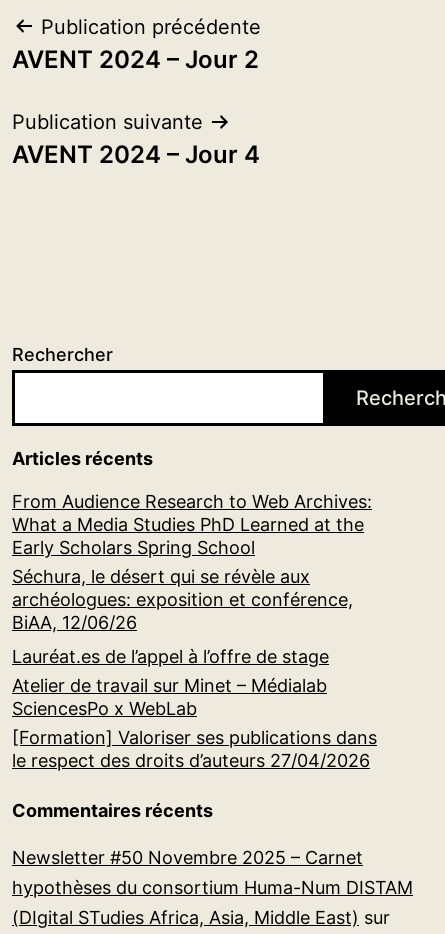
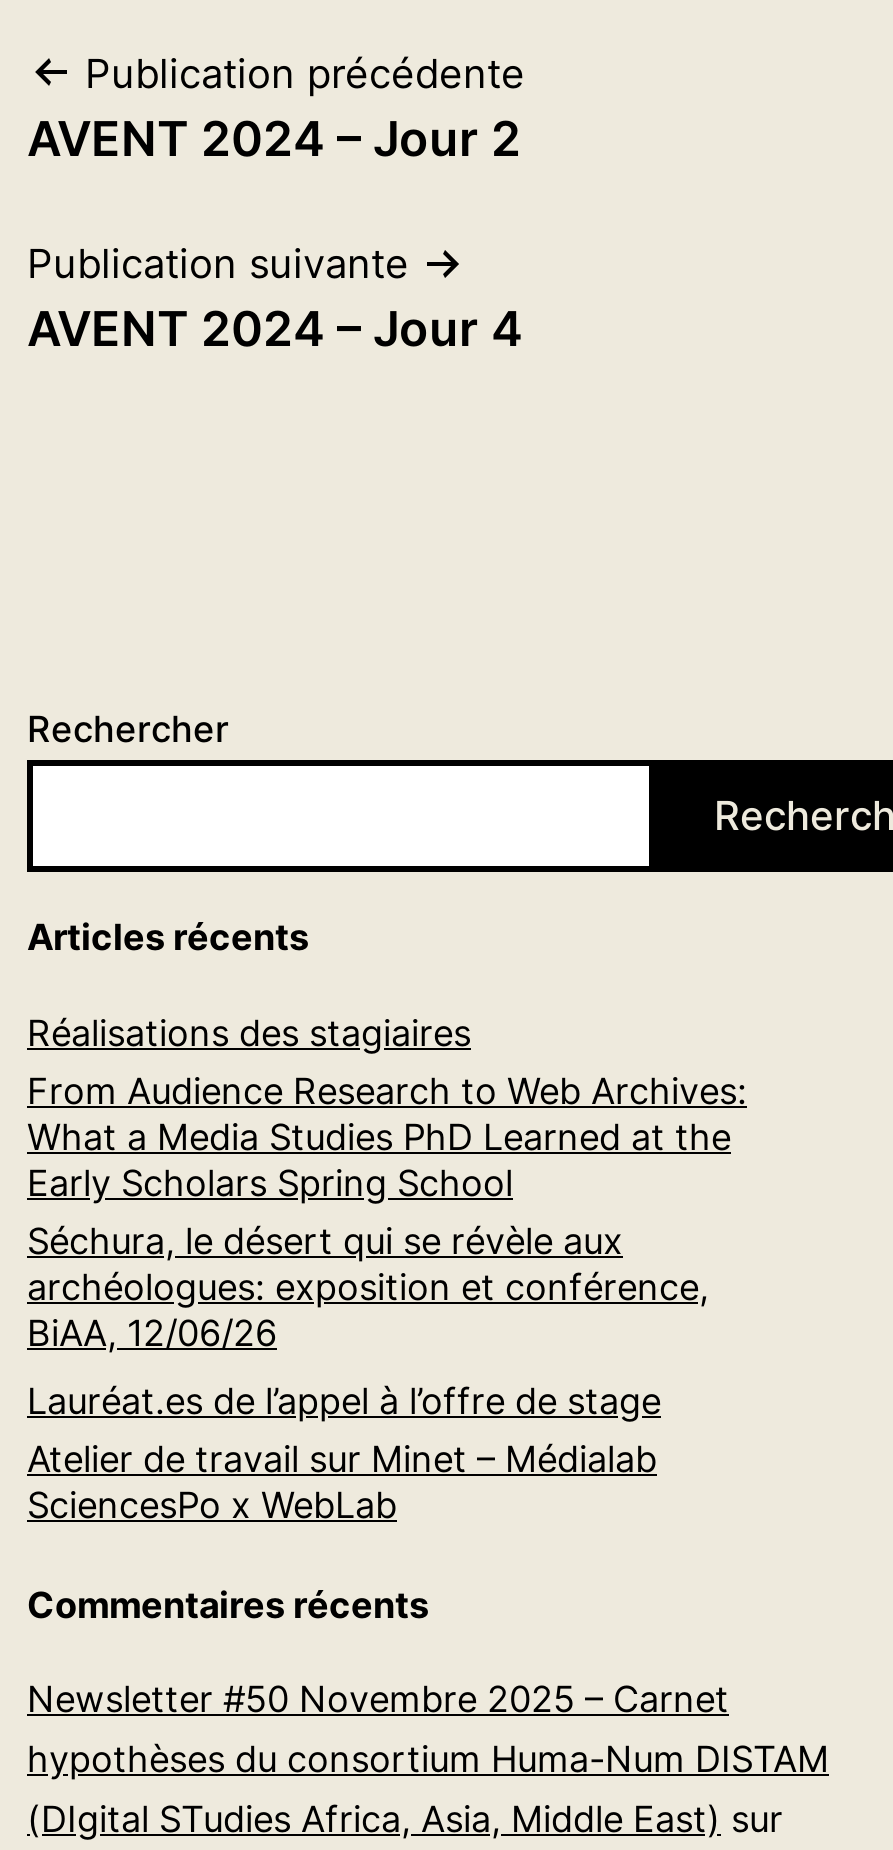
none -> [27,1013,471,1055] Réalisations des stagiaires
moved [12,491,372,719] -> [27,1071,747,1527]: From Audience Research to Web Archives: | What a Media Studies PhD Learned at the | Early Scholars Spring School | ... | Atelier de travail sur Minet – Médialab | SciencesPo x WebLab
[12,727,377,771] [Formation] Valoriser ses publications dans | le respect des droits d’auteurs 27/04/2026 -> none

